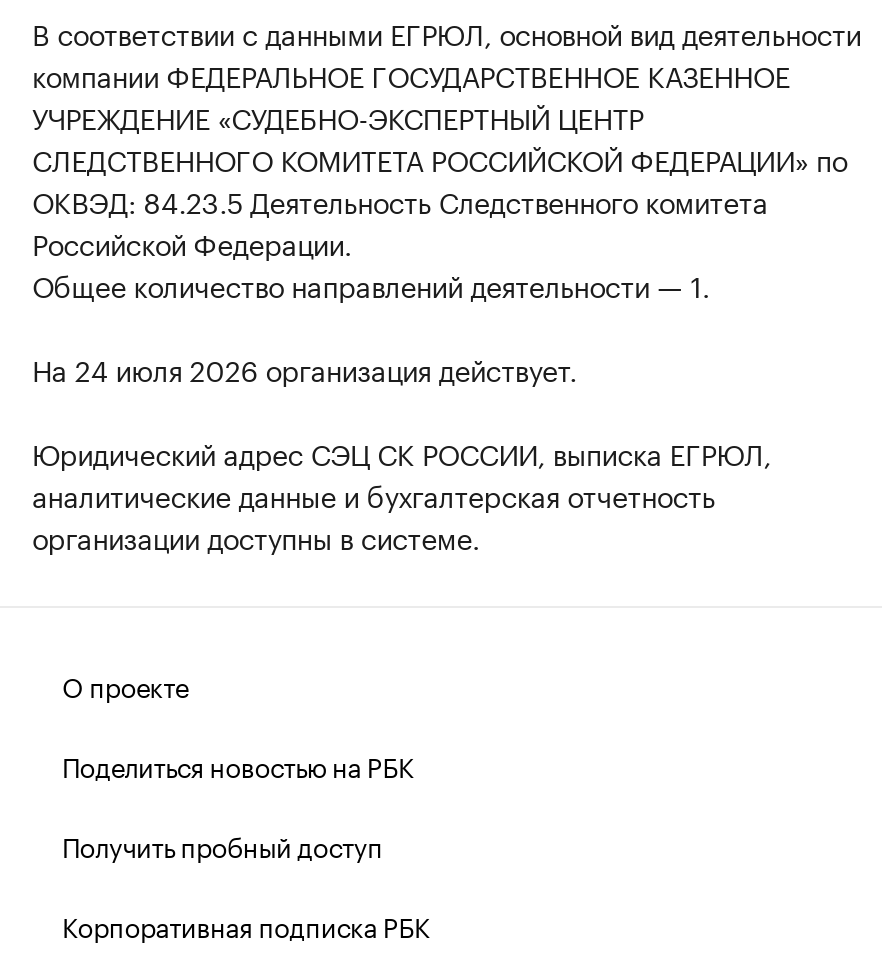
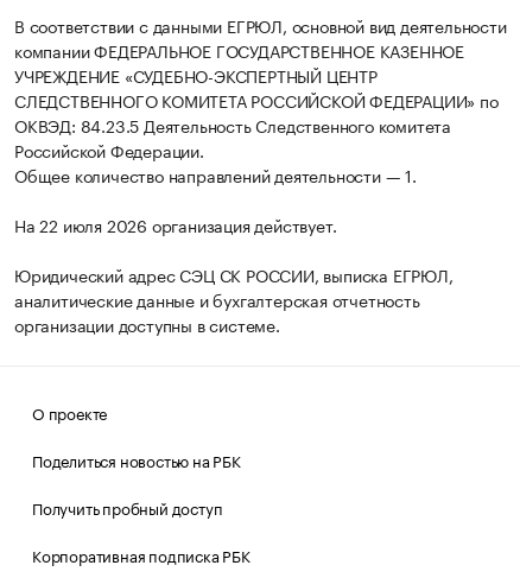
[32,347,577,391] На 24 июля 2026 организация действует. -> [14,212,336,238] На 22 июля 2026 организация действует.

